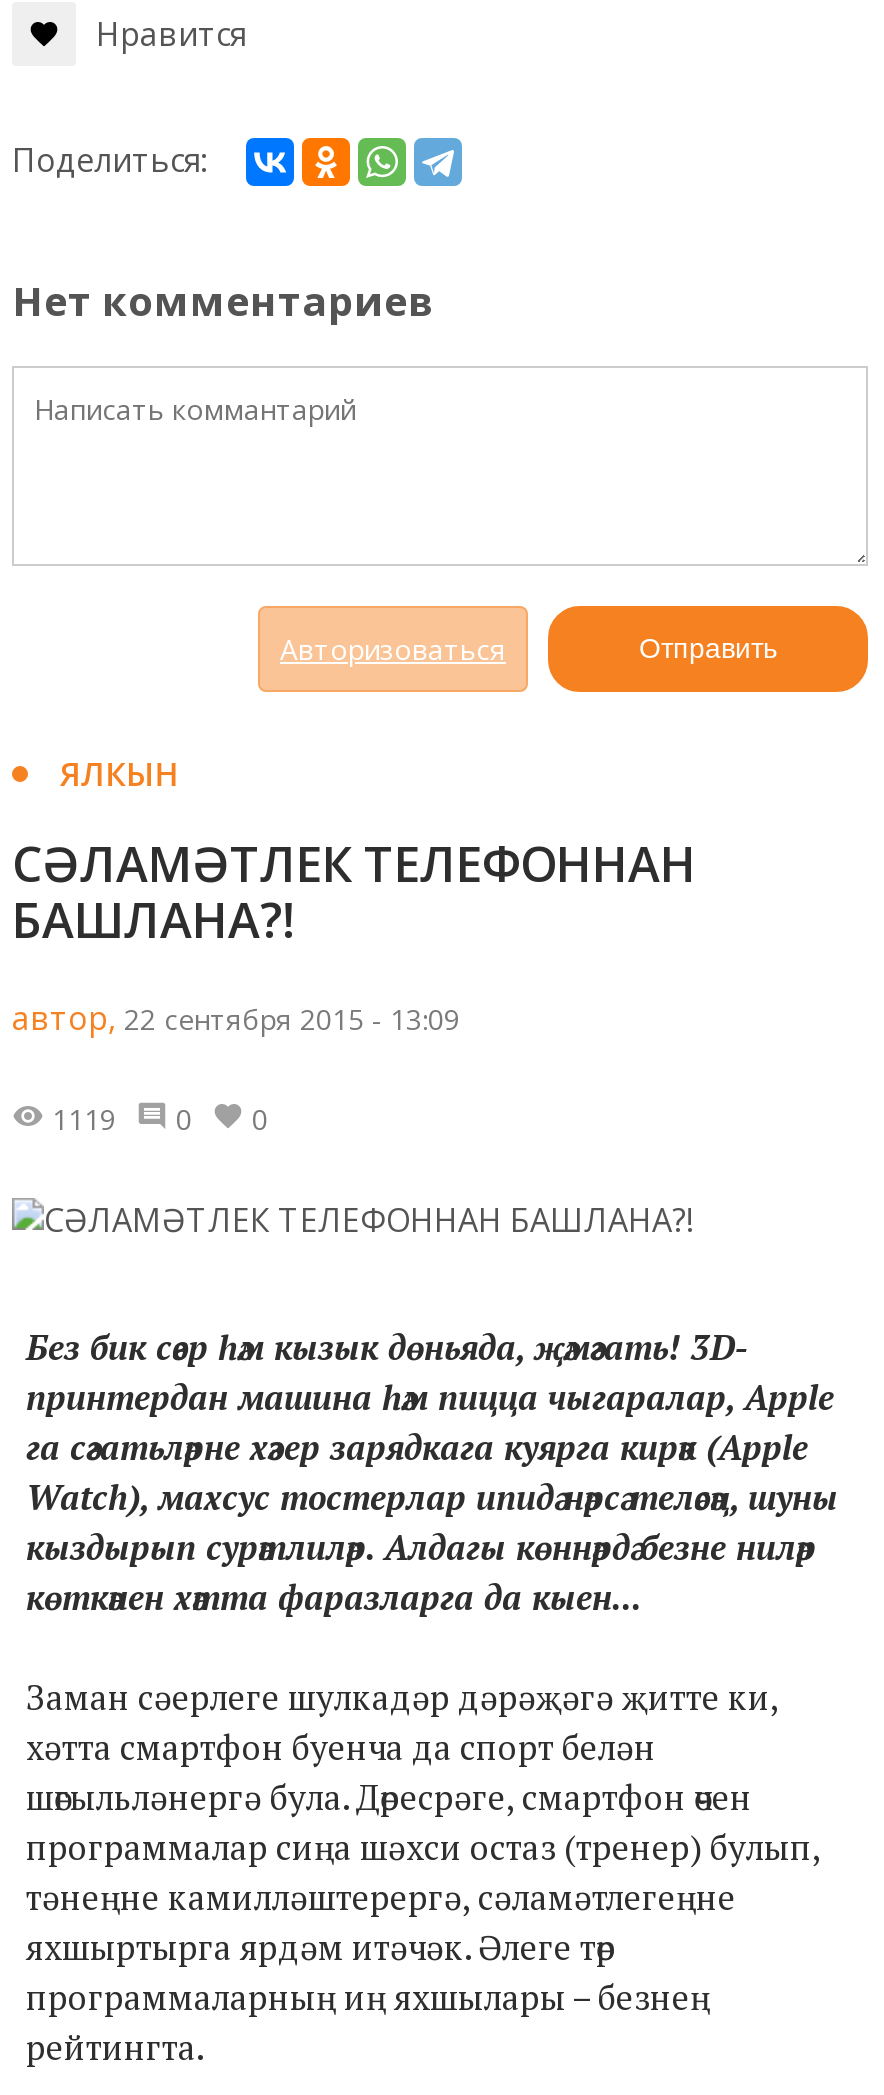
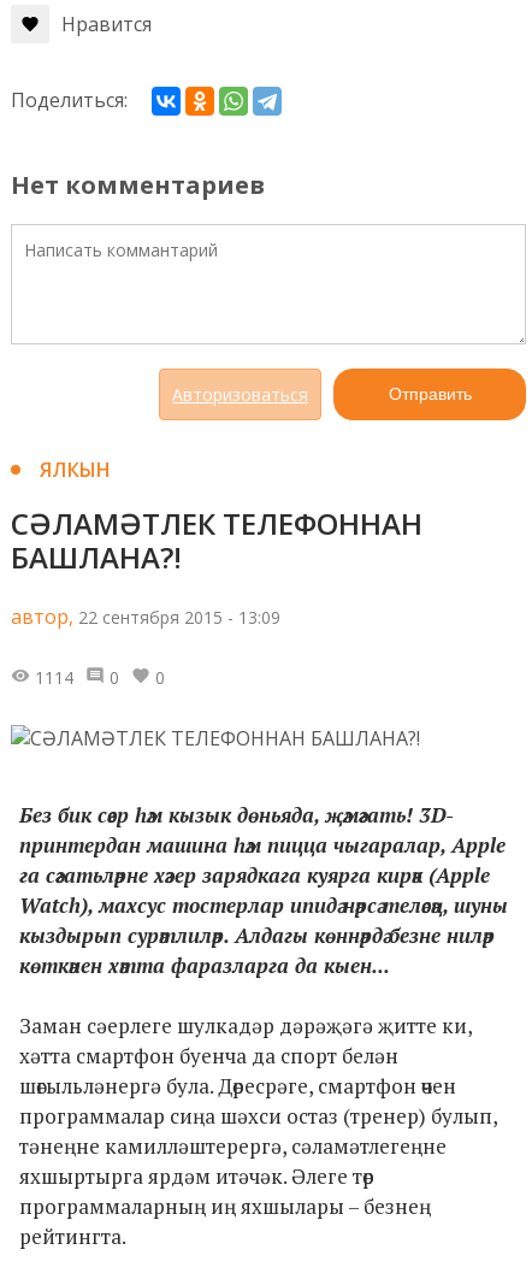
[52,1100,268,1138] 1119 0 0 -> [35,666,165,689] 1114 0 0

